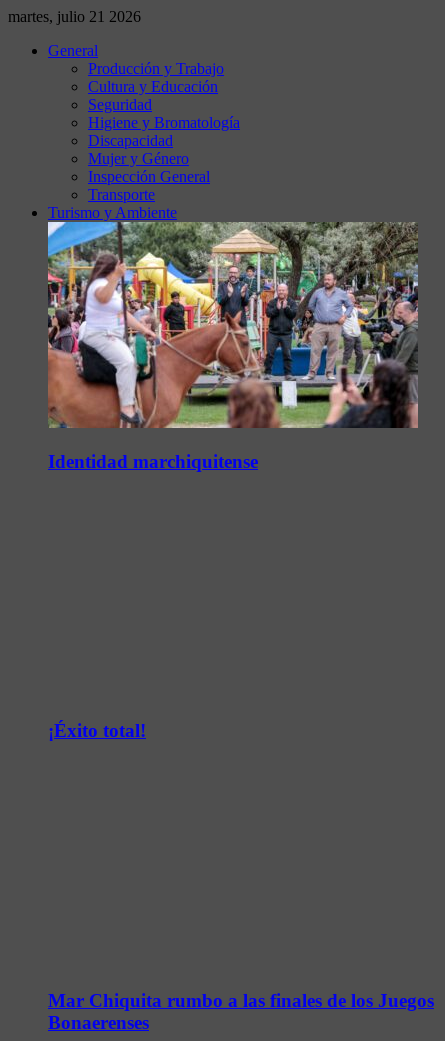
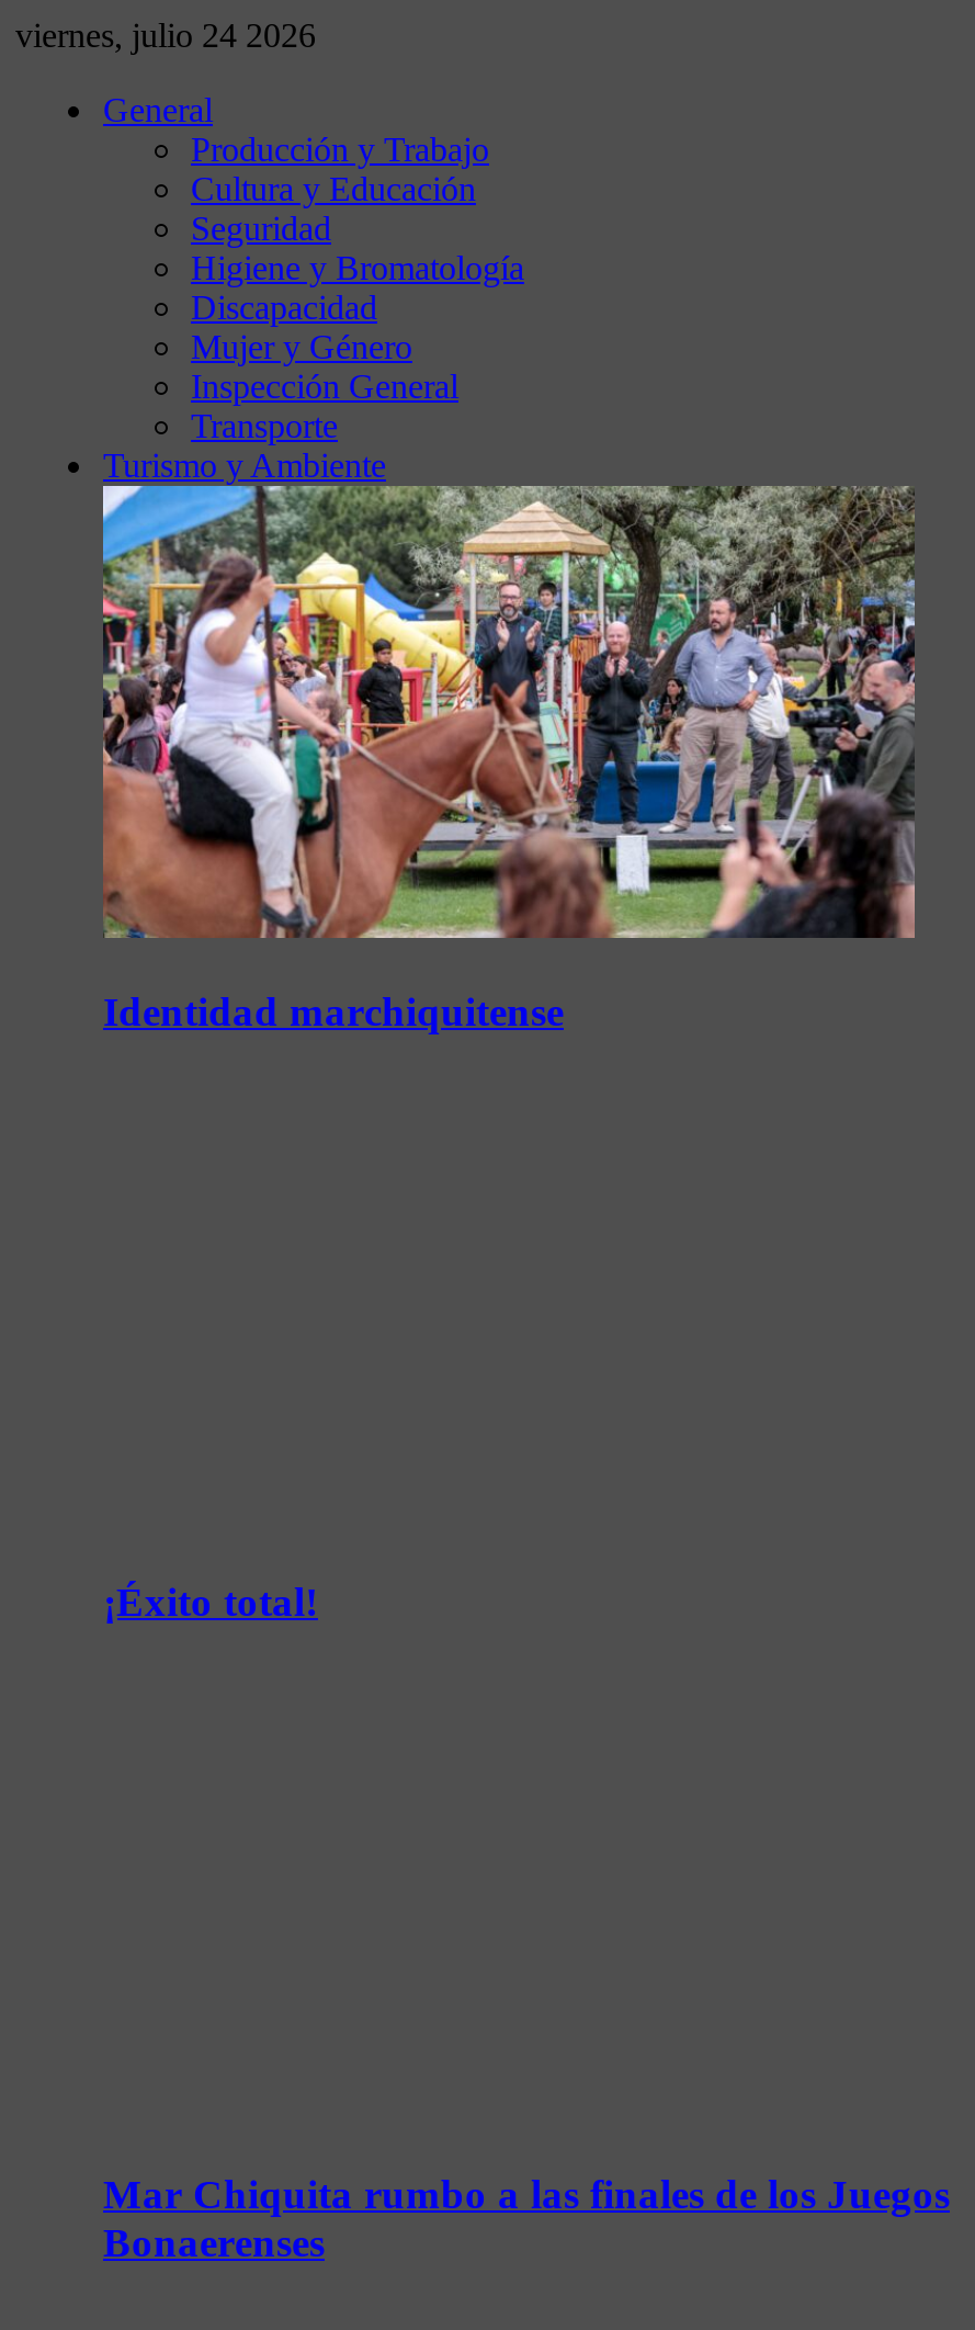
[8,8,141,25] martes, julio 21 2026 -> [15,16,316,54] viernes, julio 24 2026

